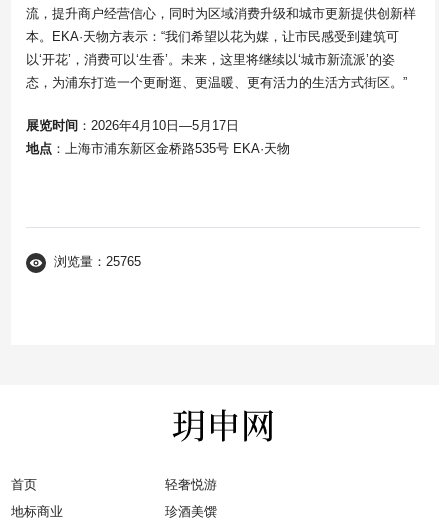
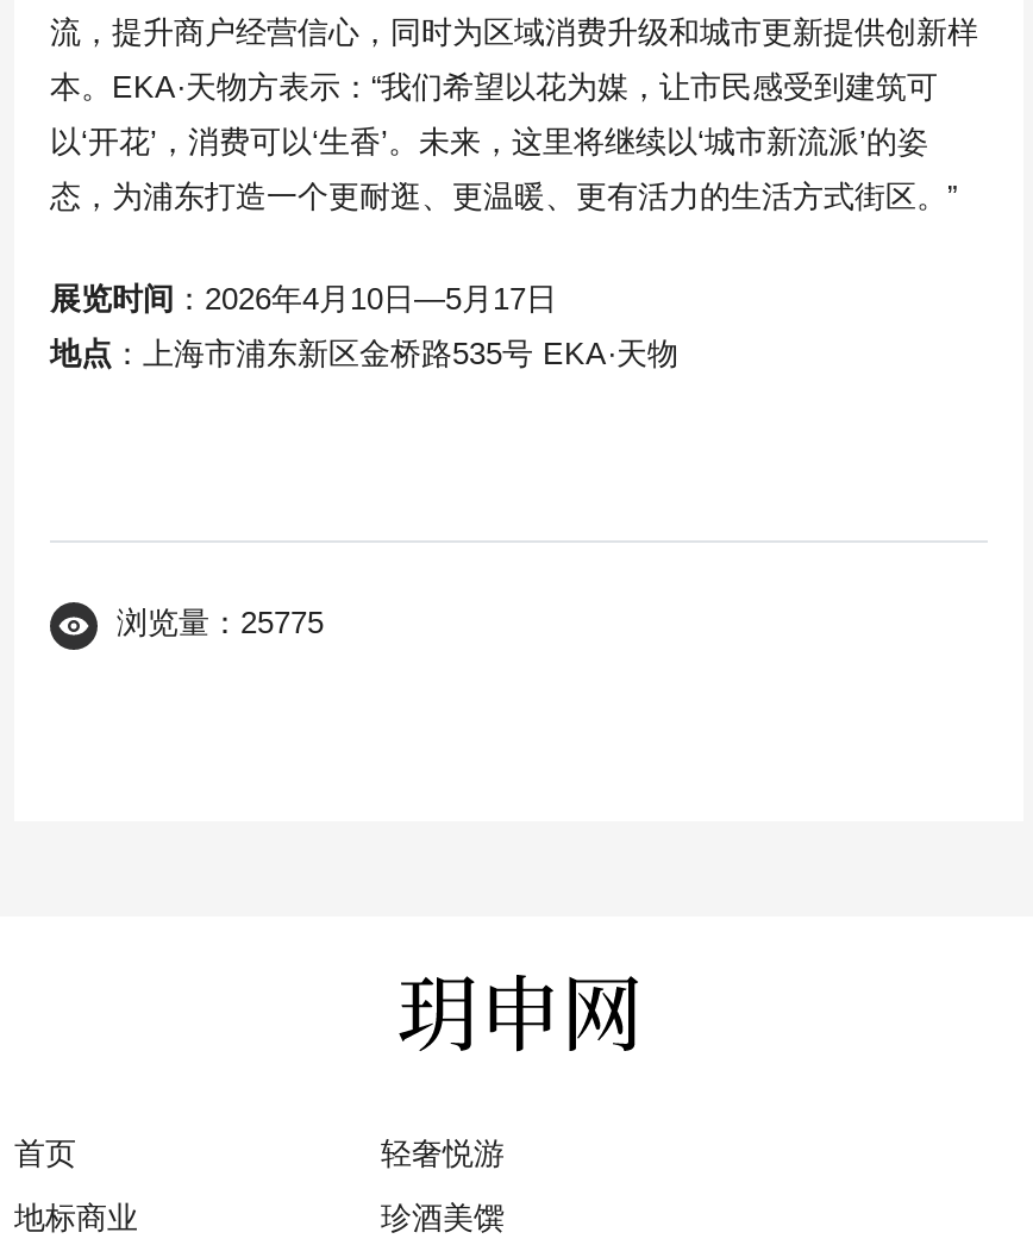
[54,254,141,269] 浏览量：25765 -> [117,605,324,641] 浏览量：25775

